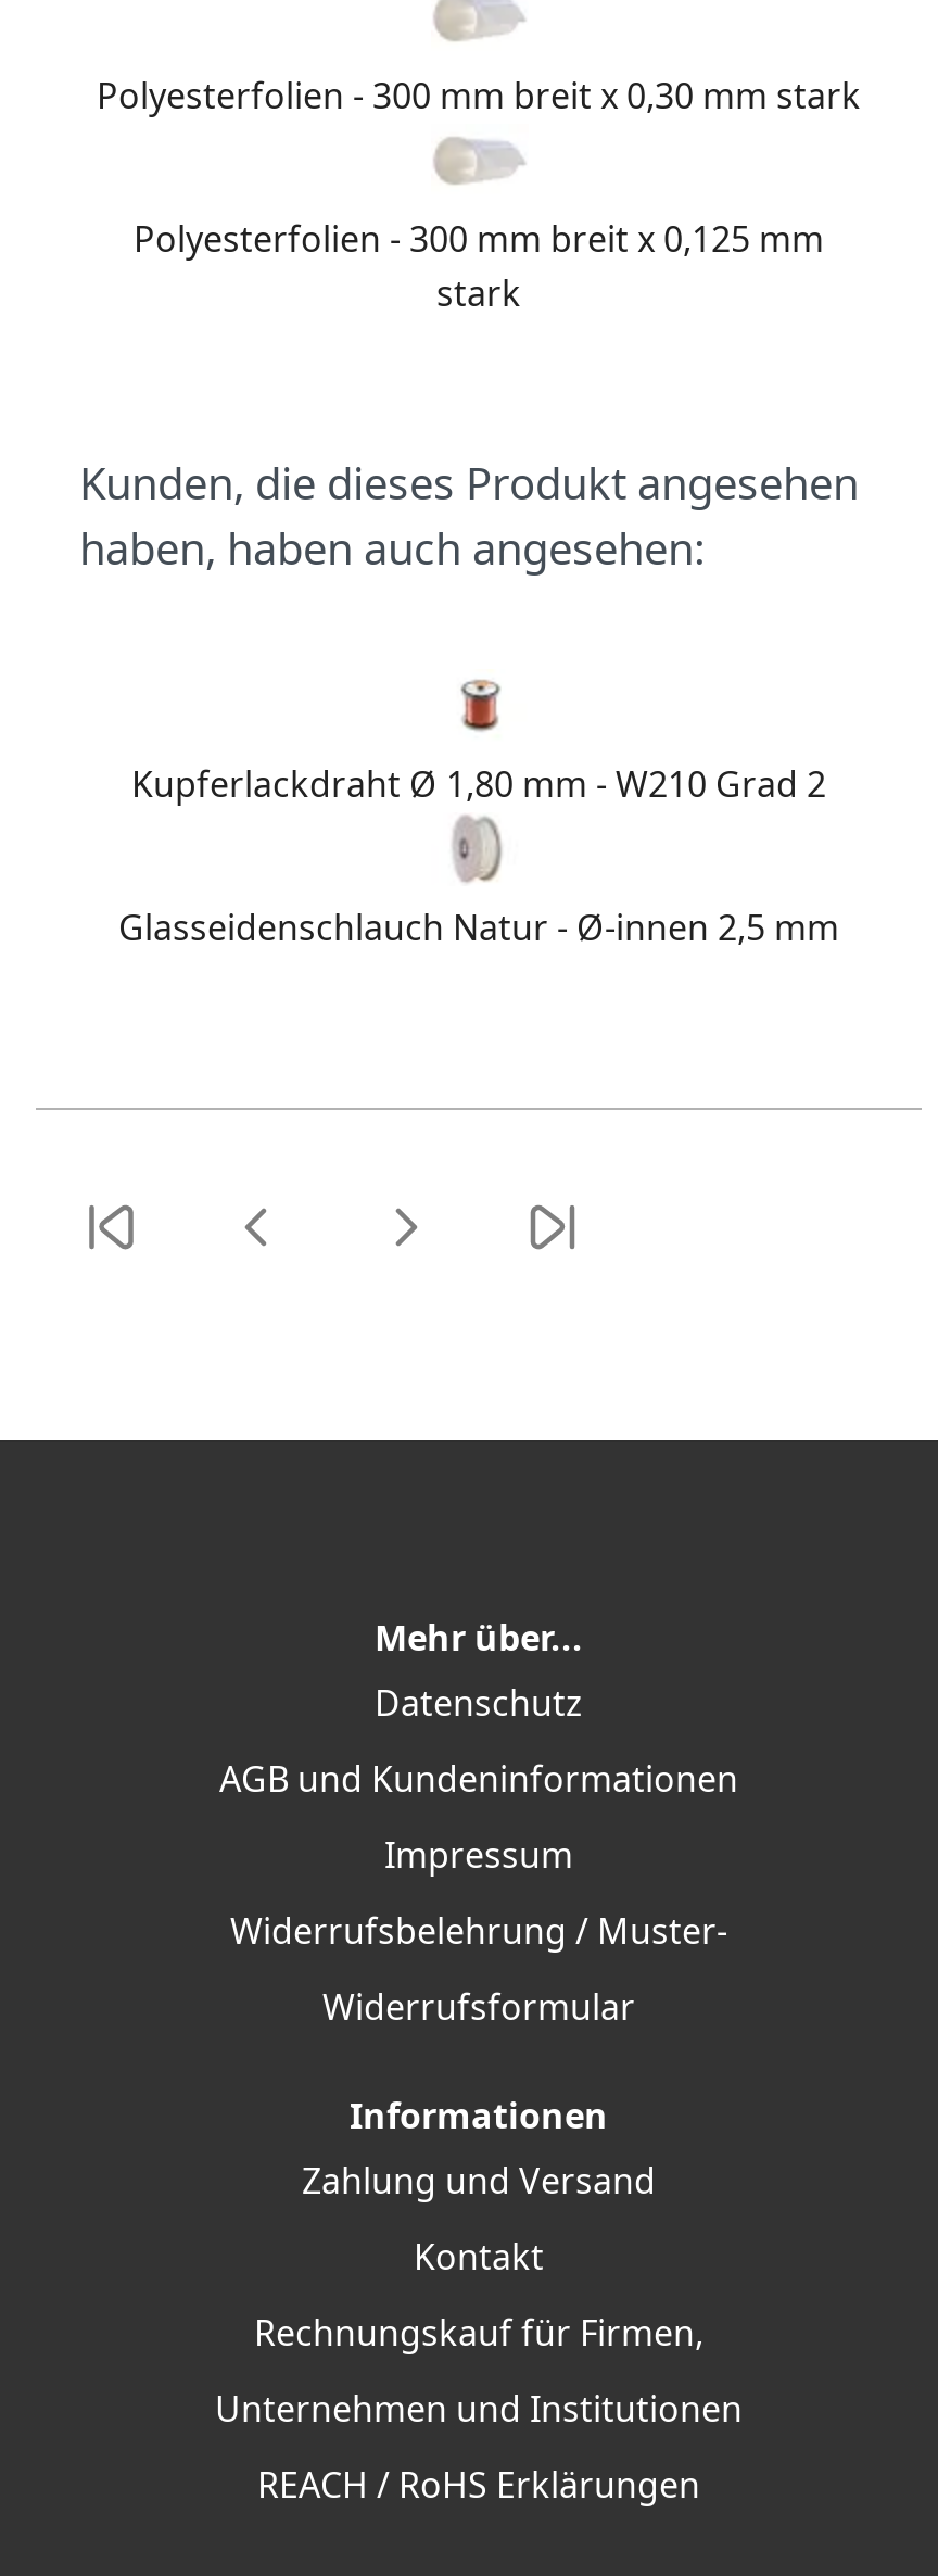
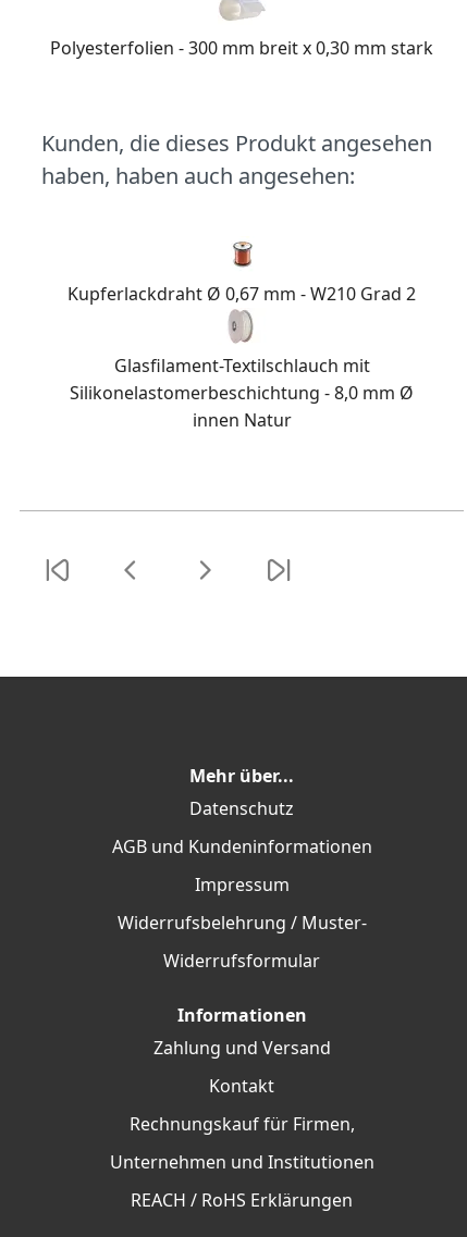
[134,215,824,317] Polyesterfolien - 300 mm breit x 0,125 mm | stark -> none
moved [79,454,859,577] -> [41,128,432,190]: Kunden, die dieses Produkt angesehen | haben, haben auch angesehen:
[131,760,826,808] Kupferlackdraht Ø 1,80 mm - W210 Grad 2 -> [67,282,416,305] Kupferlackdraht Ø 0,67 mm - W210 Grad 2
[118,903,839,951] Glasseidenschlauch Natur - Ø-innen 2,5 mm -> [70,353,414,432] Glasfilament-Textilschlauch mit | Silikonelastomerbeschichtung - 8,0 mm Ø | innen Natur

